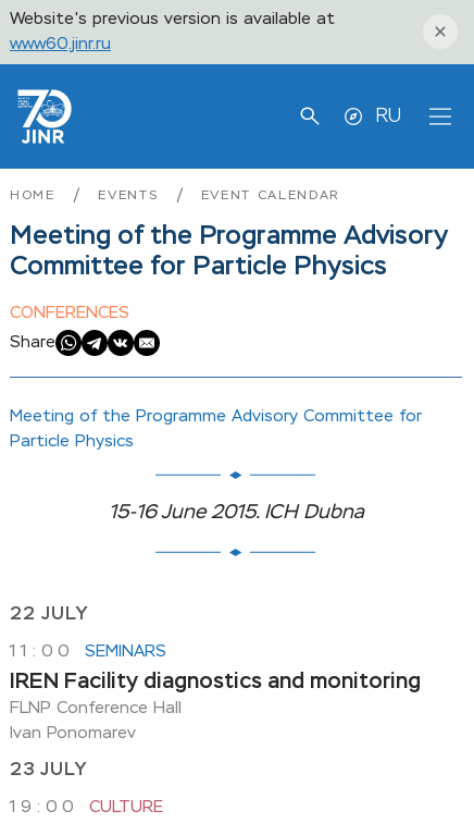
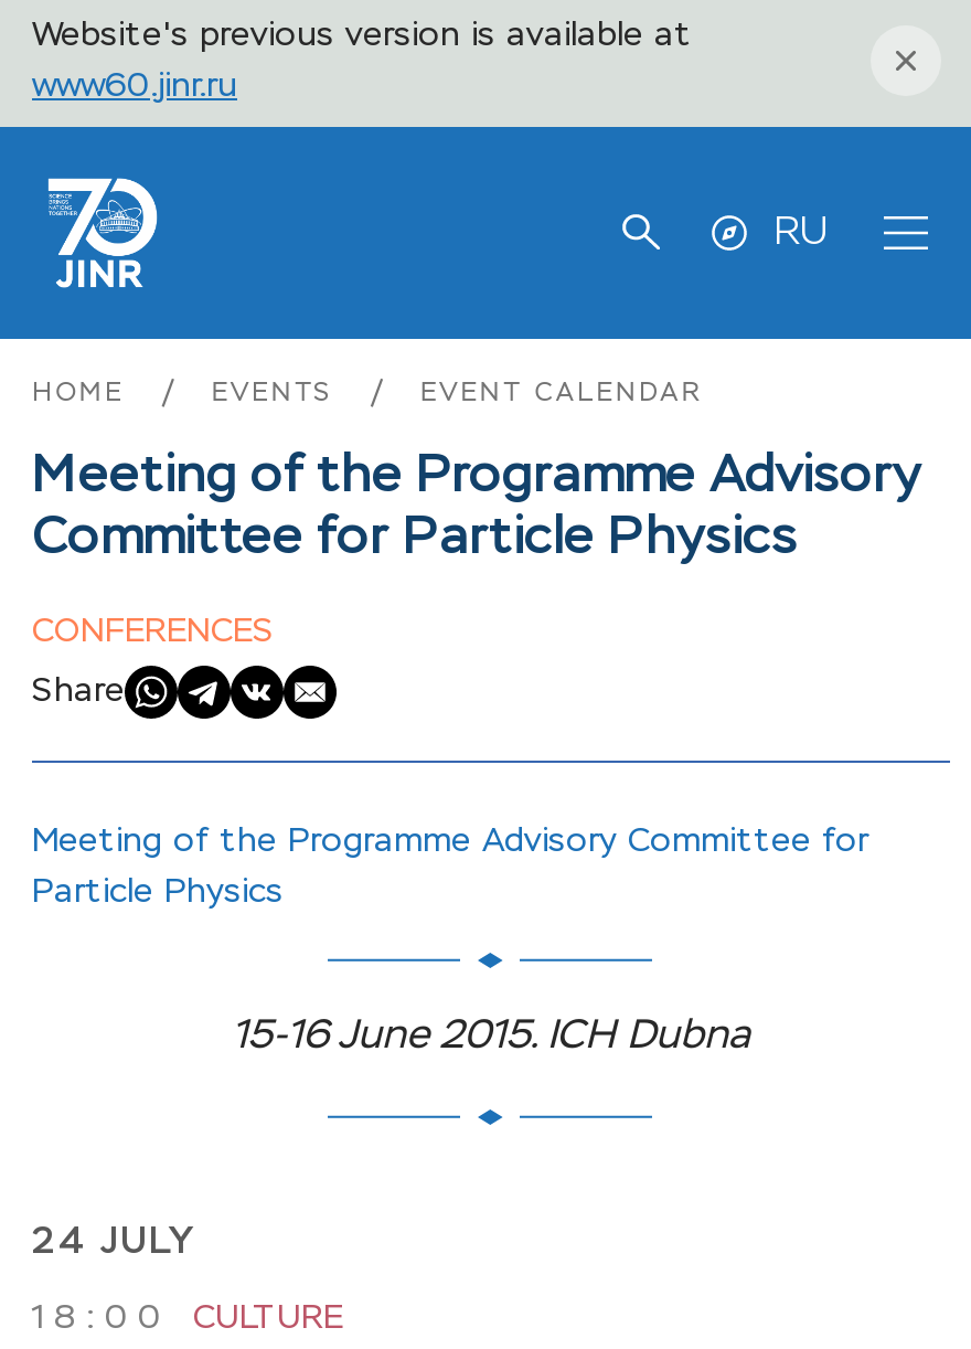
[10,605,421,815] 22 JULY | 11:00 | SEMINARS | IREN Facility diagnostics and monitoring | FLNP Conference Hall | Ivan Ponomarev | 23 JULY | 19:00 -> [32,1224,198,1334] 24 JULY | 18:00

